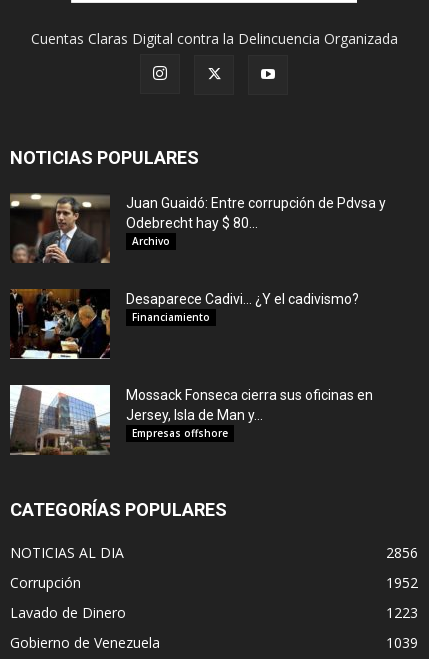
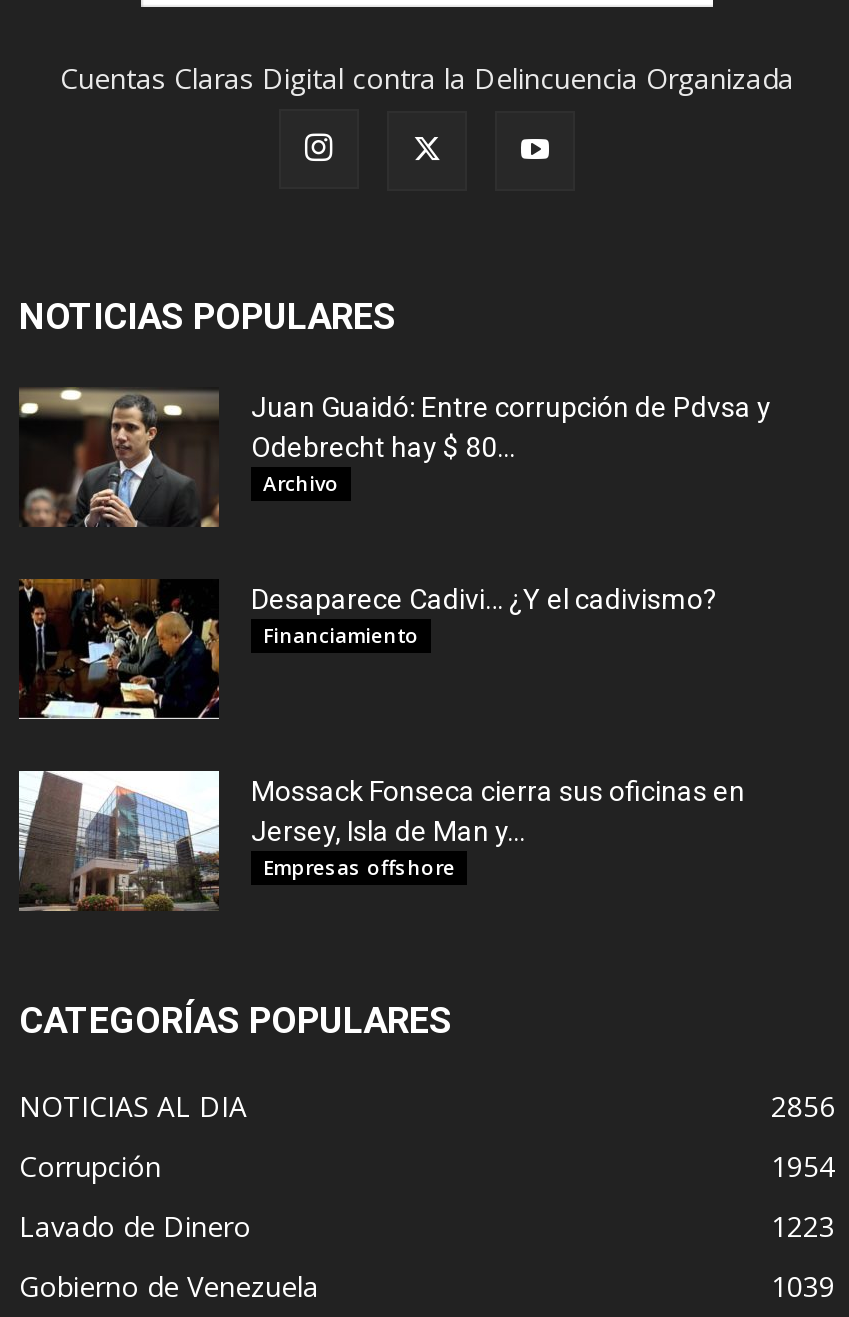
[386,573,418,592] 1952 -> [771,1147,835,1185] 1954

